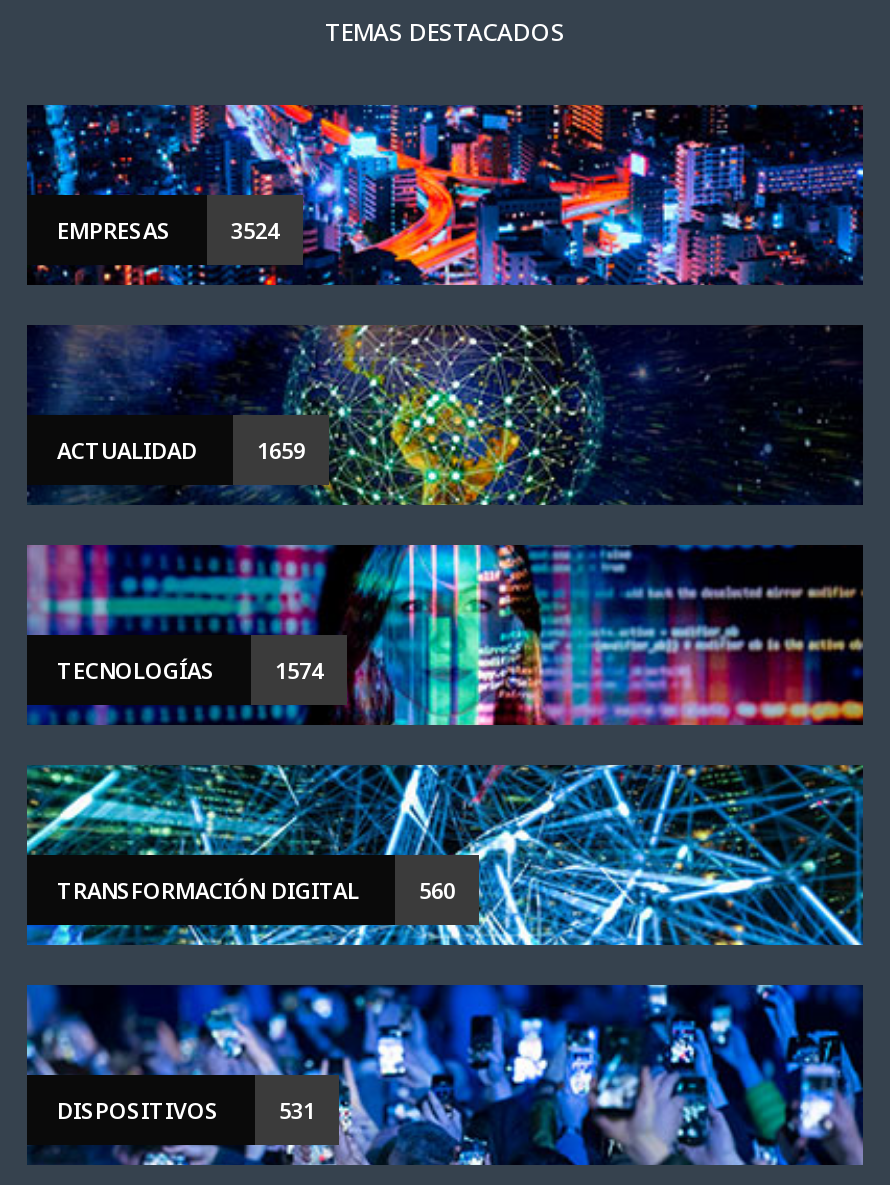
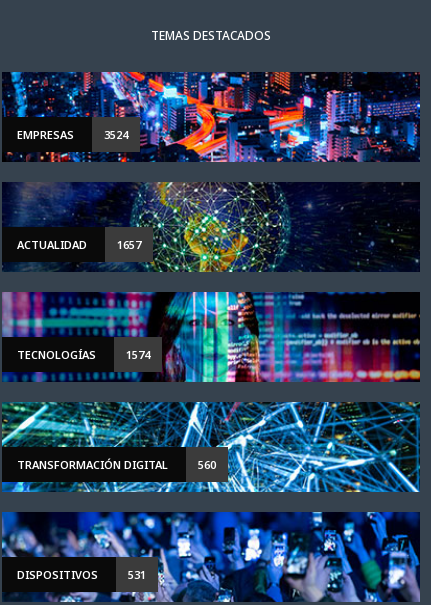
[57,435,305,465] ACTUALIDAD 1659 -> [17,237,141,252] ACTUALIDAD 1657

